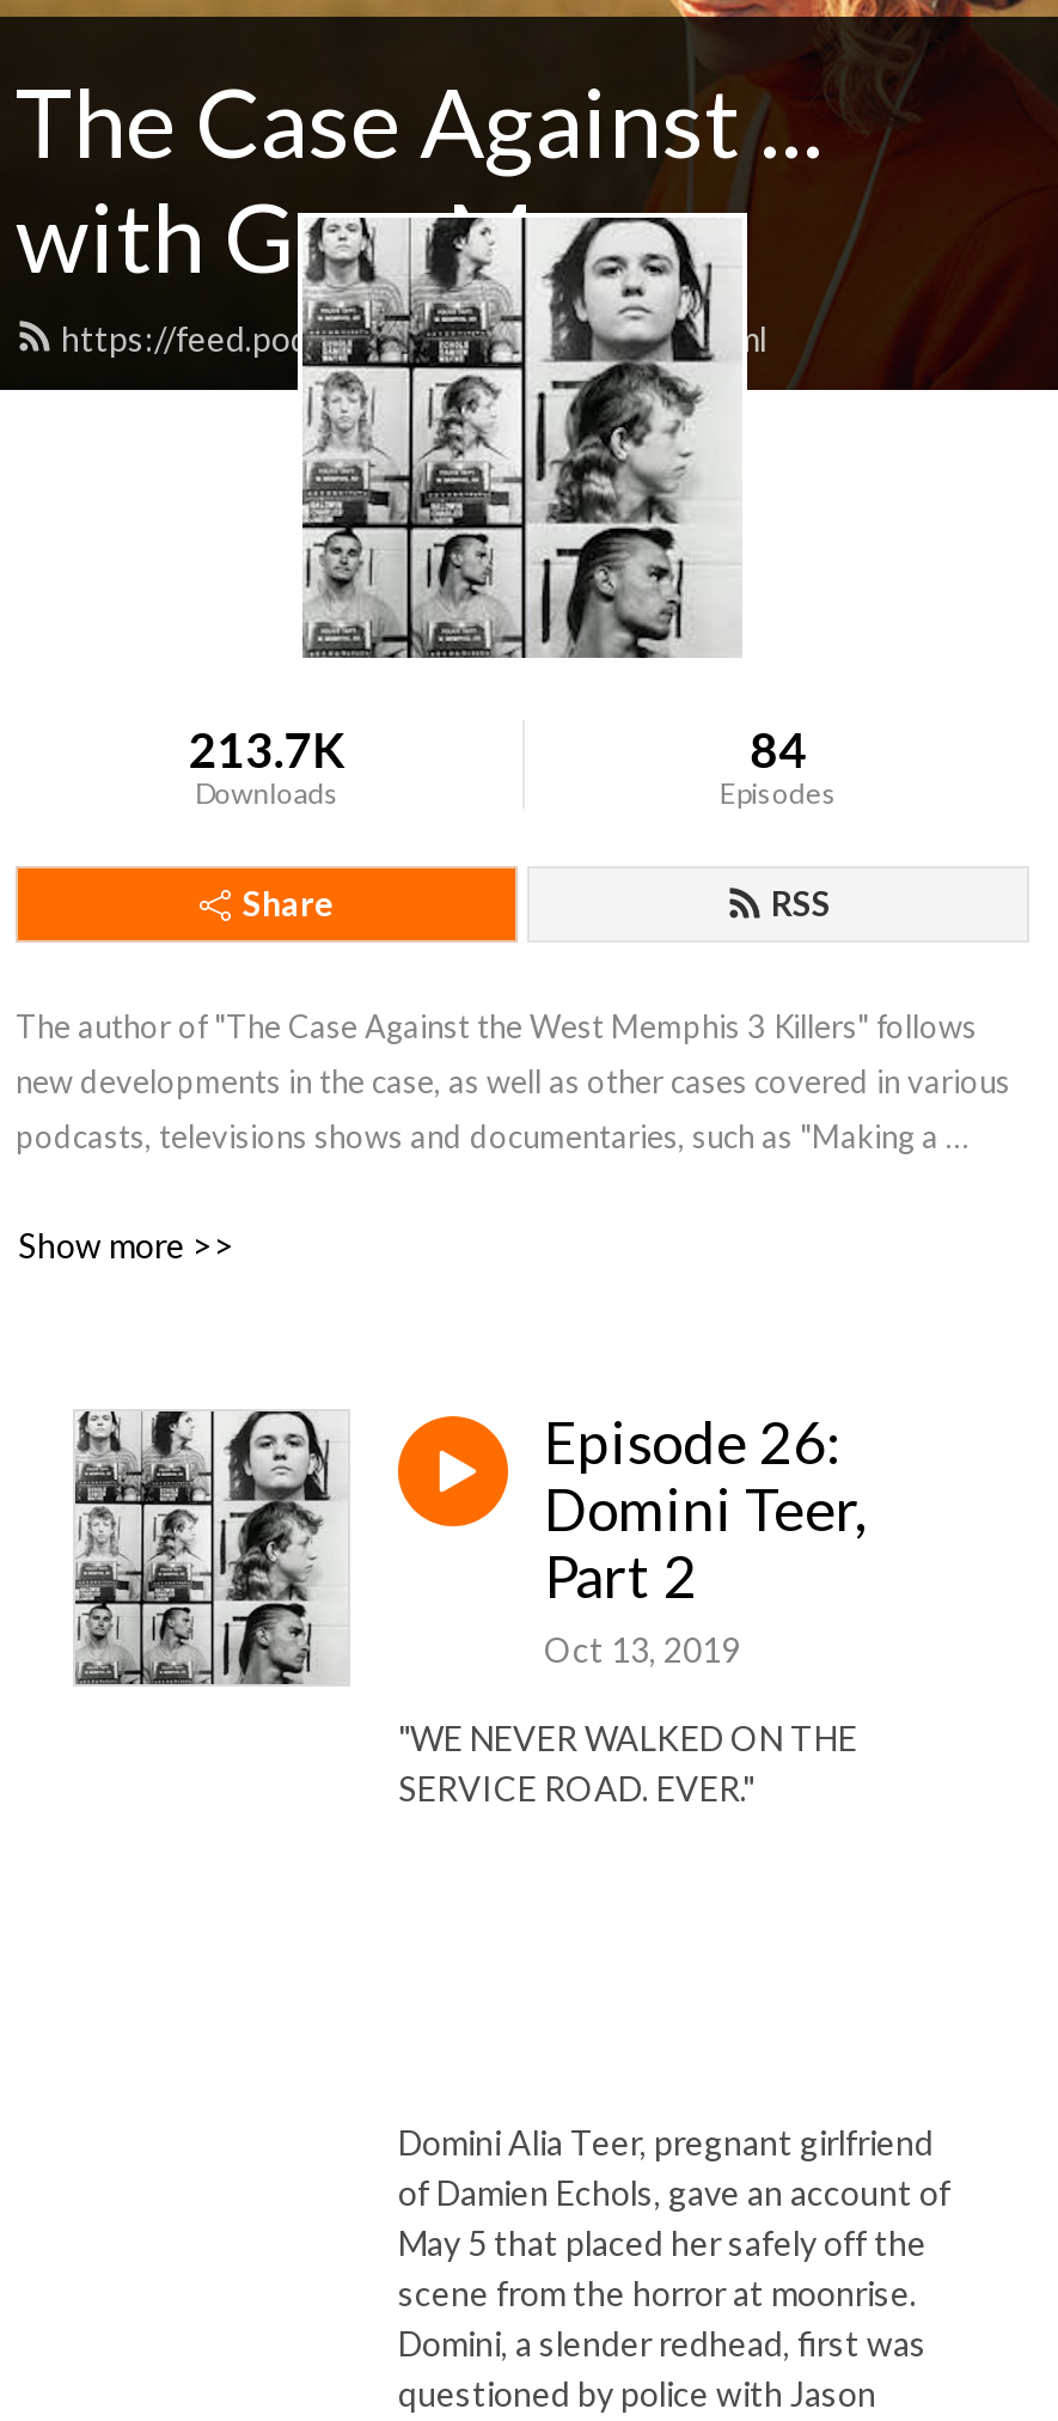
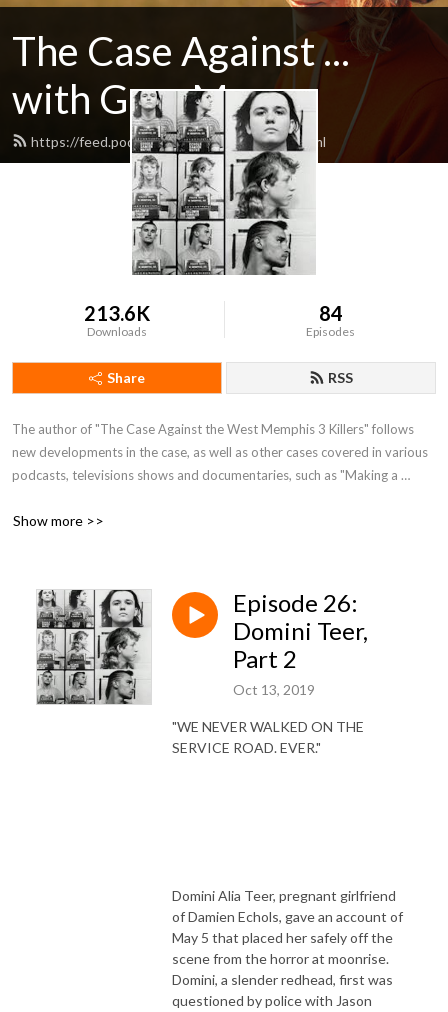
[188,720,346,777] 213.7K -> [84,301,150,325] 213.6K

